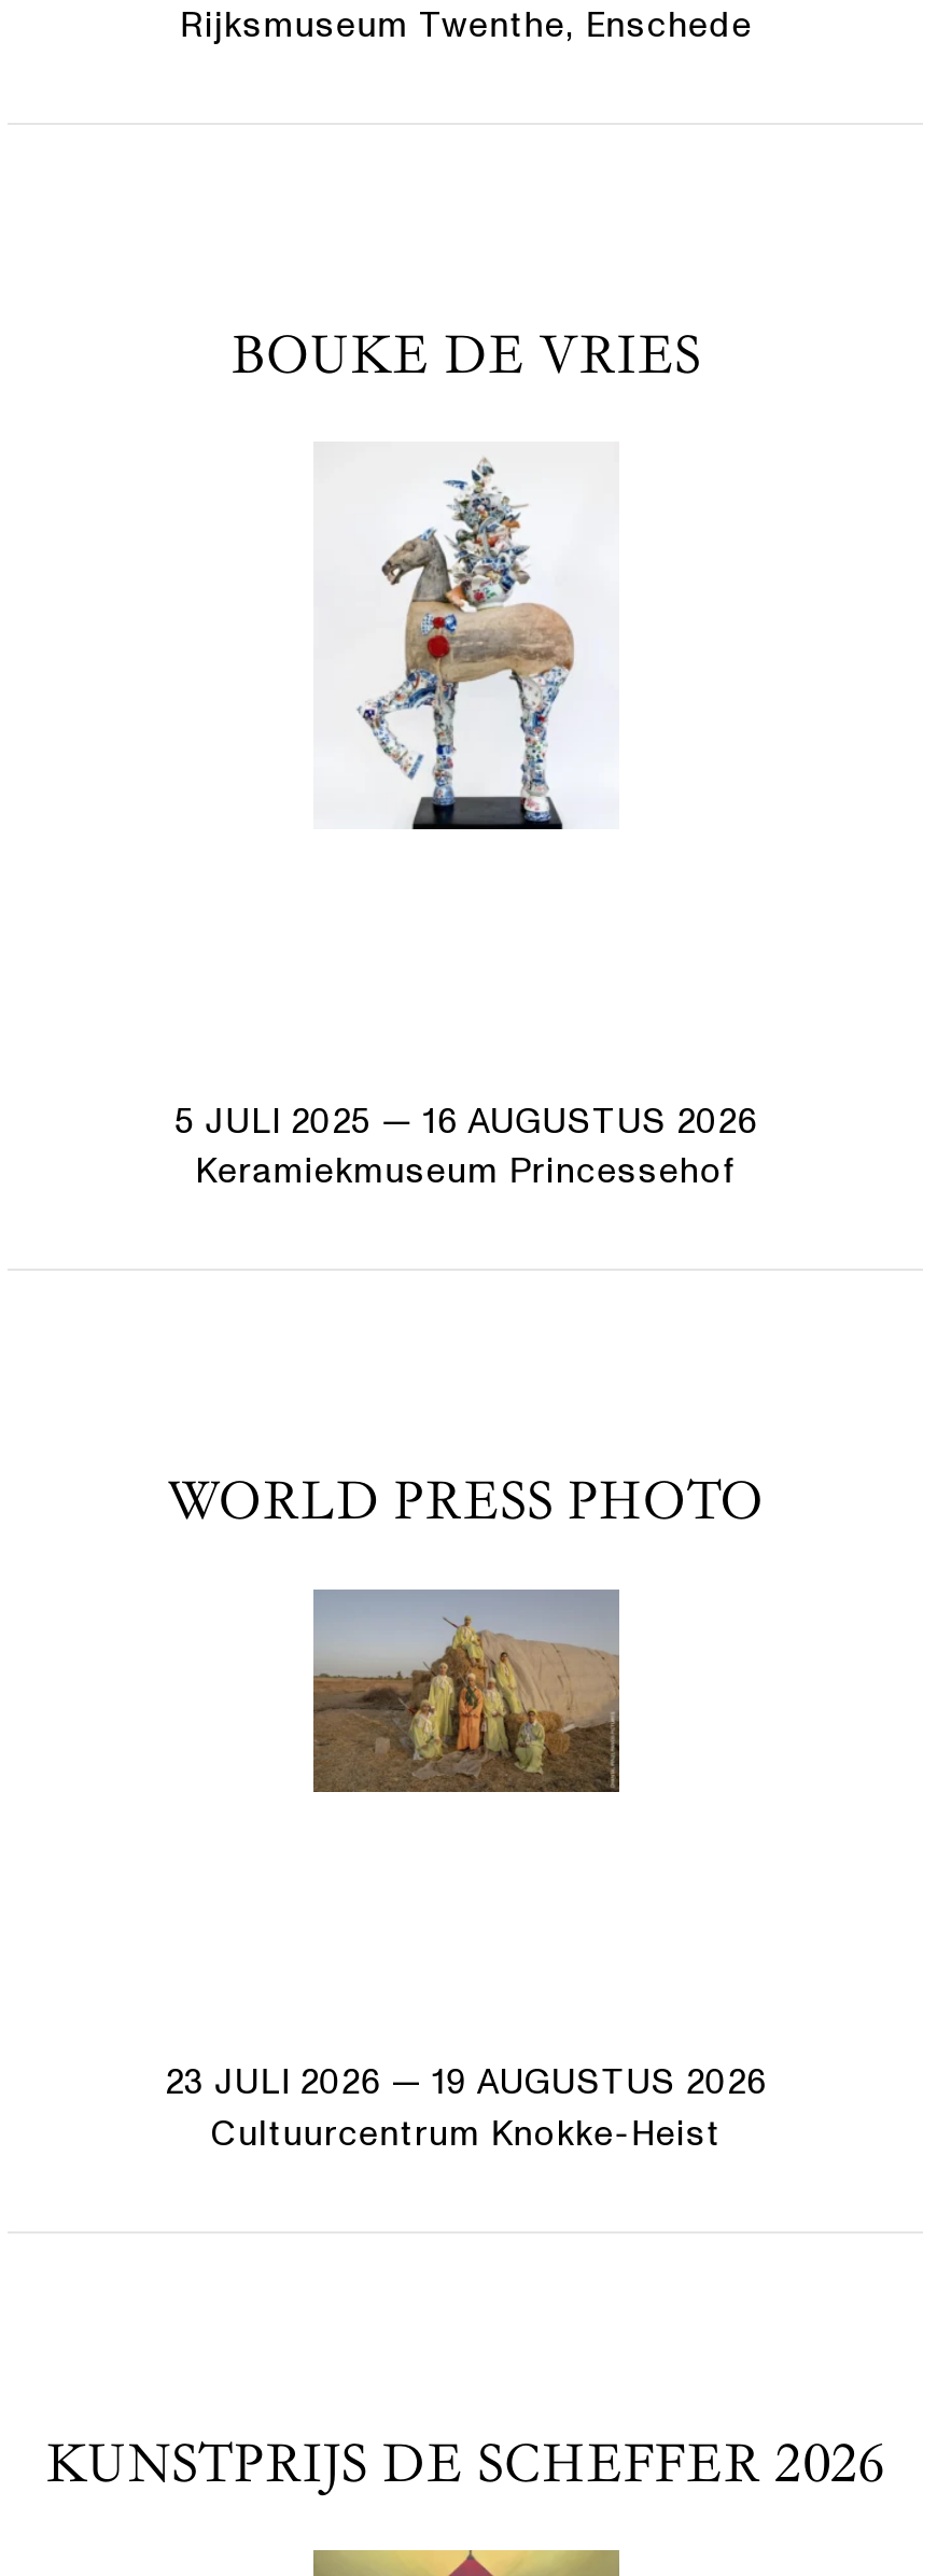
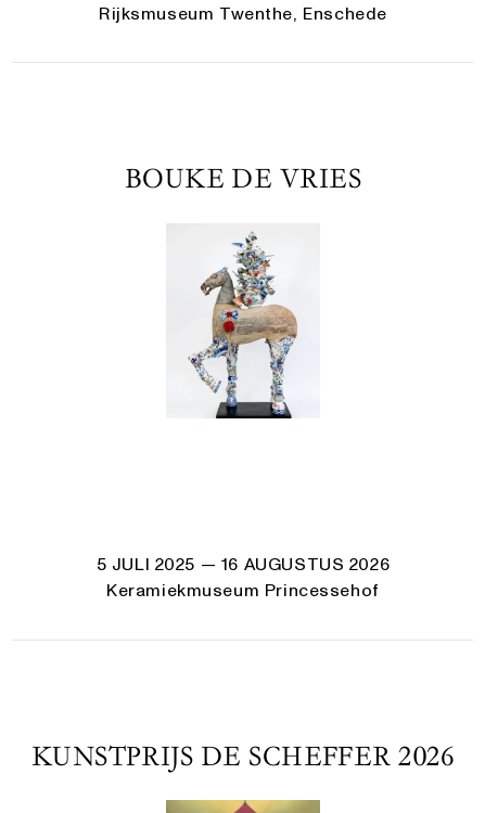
[168,1469,764,1534] WORLD PRESS PHOTO -> none
[313,1588,621,1793] [image] -> none
[165,2067,767,2152] 23 JULI 2026 — 19 AUGUSTUS 2026 | Cultuurcentrum Knokke-Heist -> none

